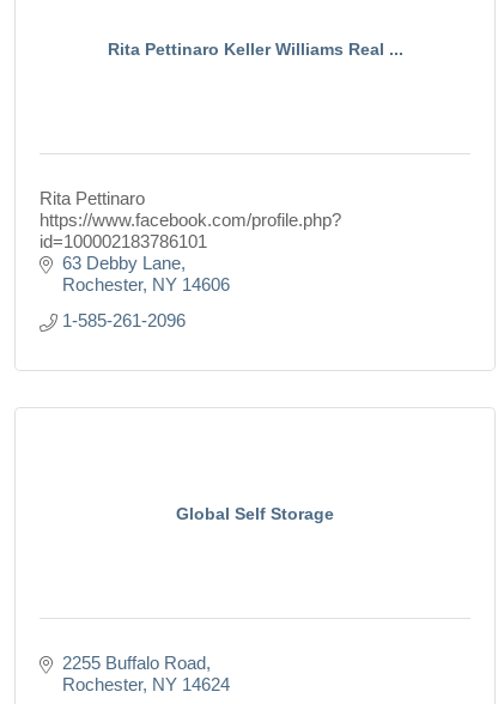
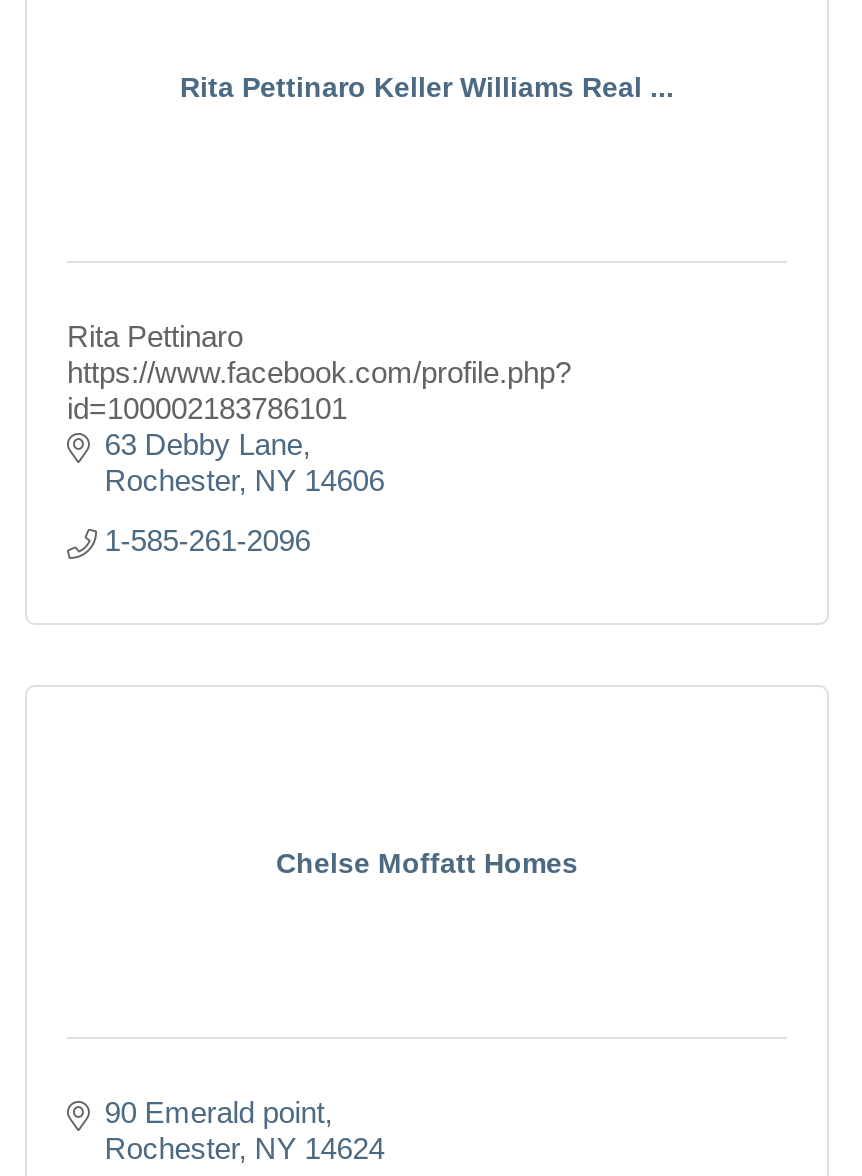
[176,505,334,524] Global Self Storage -> [276,848,578,880] Chelse Moffatt Homes
[62,653,206,673] 2255 Buffalo Road -> [105,1096,325,1130] 90 Emerald point

